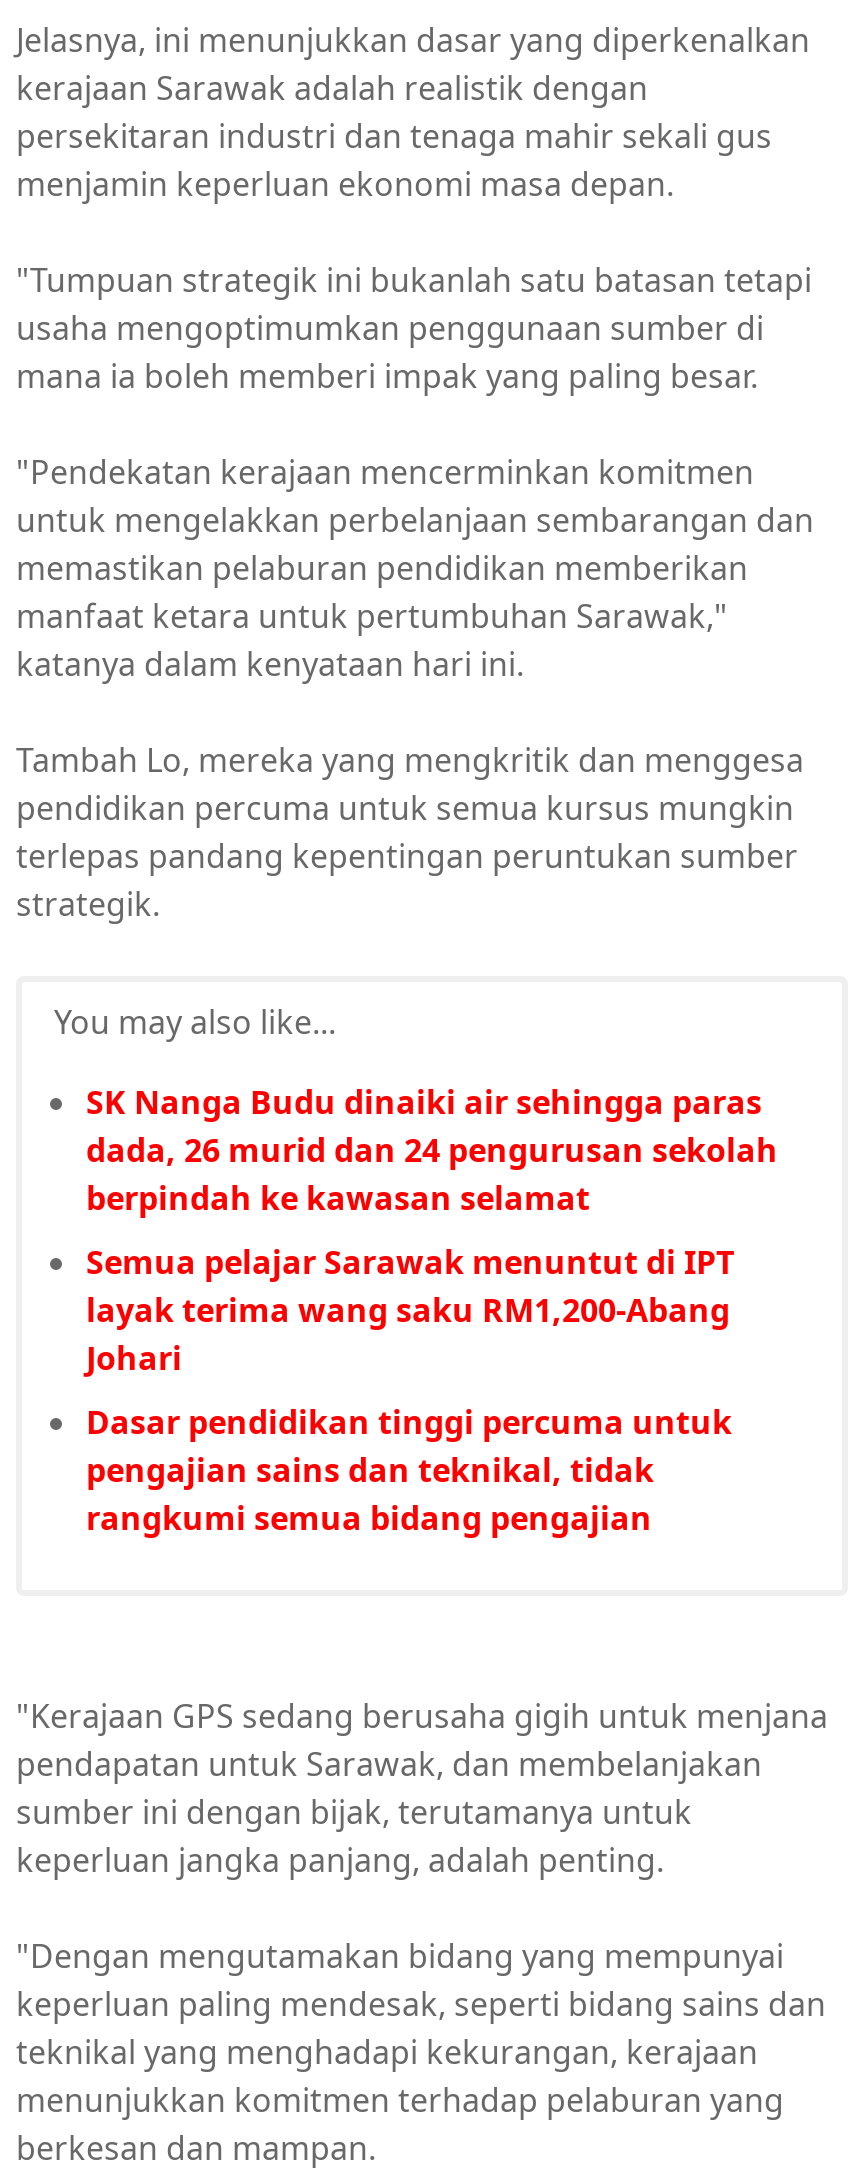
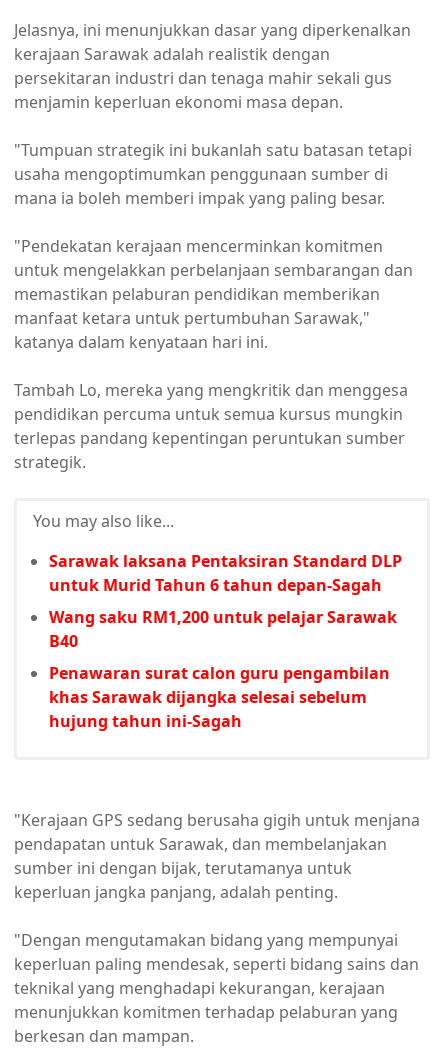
[86,1080,778,1220] SK Nanga Budu dinaiki air sehingga paras | dada, 26 murid dan 24 pengurusan sekolah | berpindah ke kawasan selamat -> [49,550,402,596] Sarawak laksana Pentaksiran Standard DLP | untuk Murid Tahun 6 tahun depan-Sagah
[86,1240,734,1380] Semua pelajar Sarawak menuntut di IPT | layak terima wang saku RM1,200-Abang | Johari -> [49,606,397,652] Wang saku RM1,200 untuk pelajar Sarawak | B40
[86,1400,732,1540] Dasar pendidikan tinggi percuma untuk | pengajian sains dan teknikal, tidak | rangkumi semua bidang pengajian -> [49,662,390,732] Penawaran surat calon guru pengambilan | khas Sarawak dijangka selesai sebelum | hujung tahun ini-Sagah

